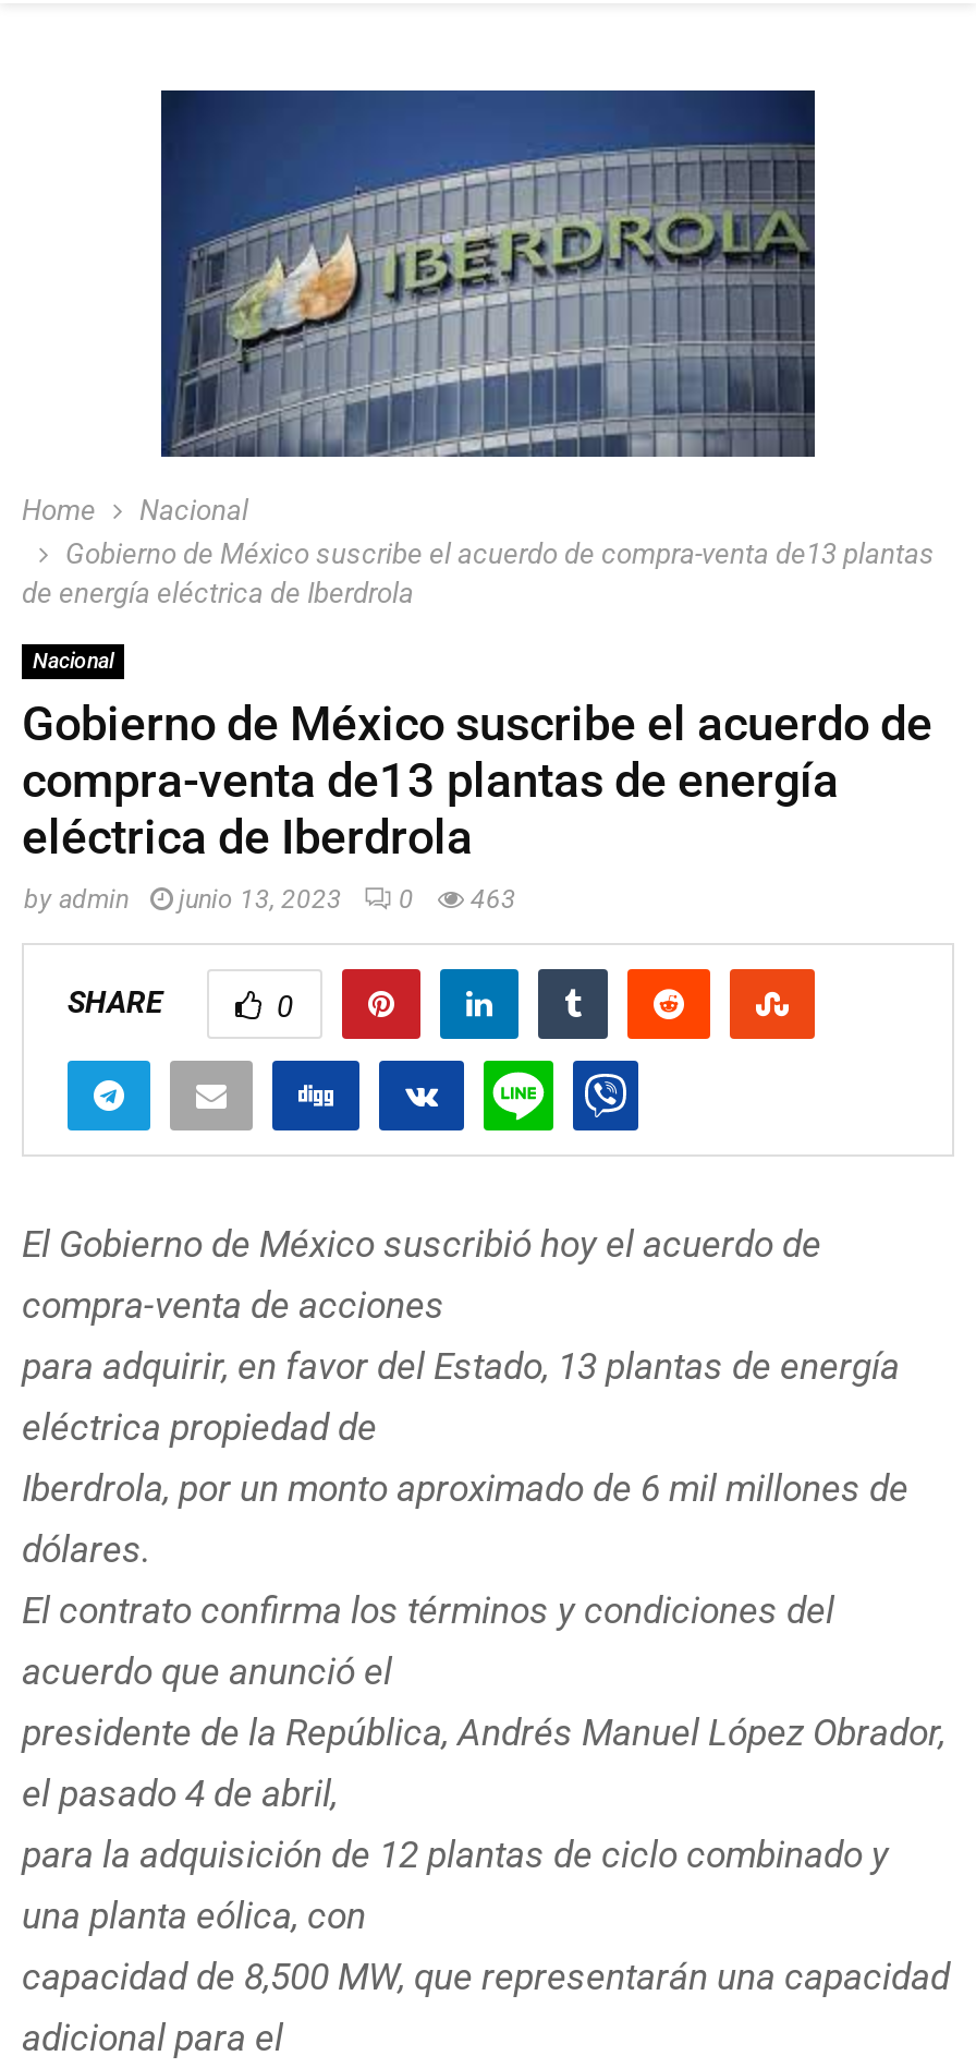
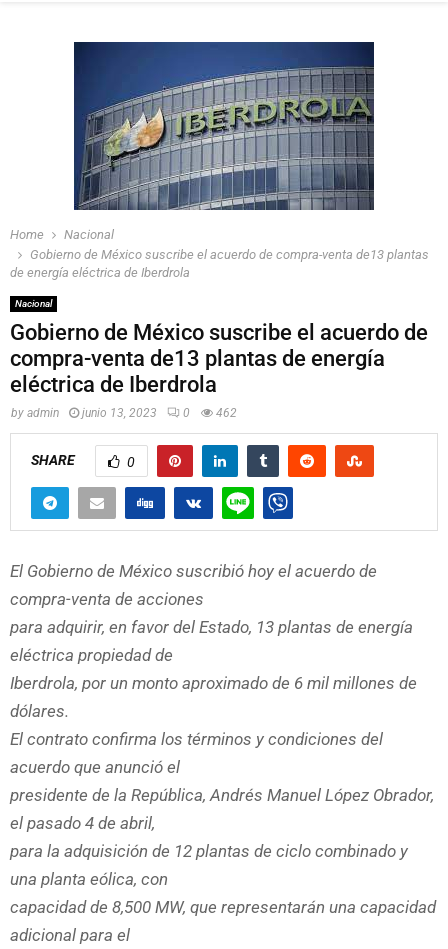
[24,884,516,915] by admin junio 13, 2023 0 463 -> [11,406,237,420] by admin junio 13, 2023 0 462

